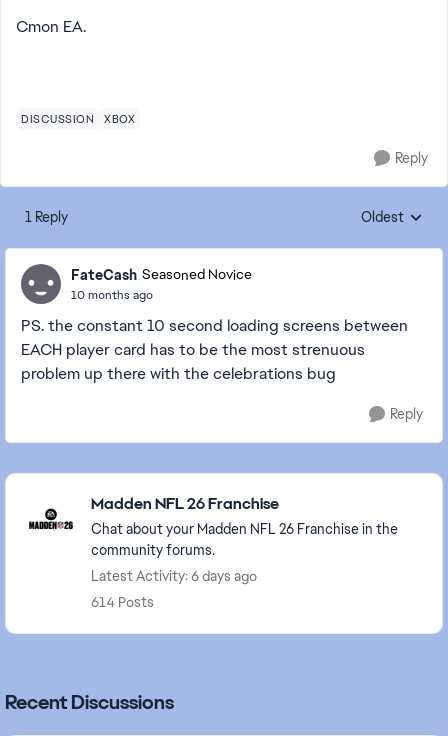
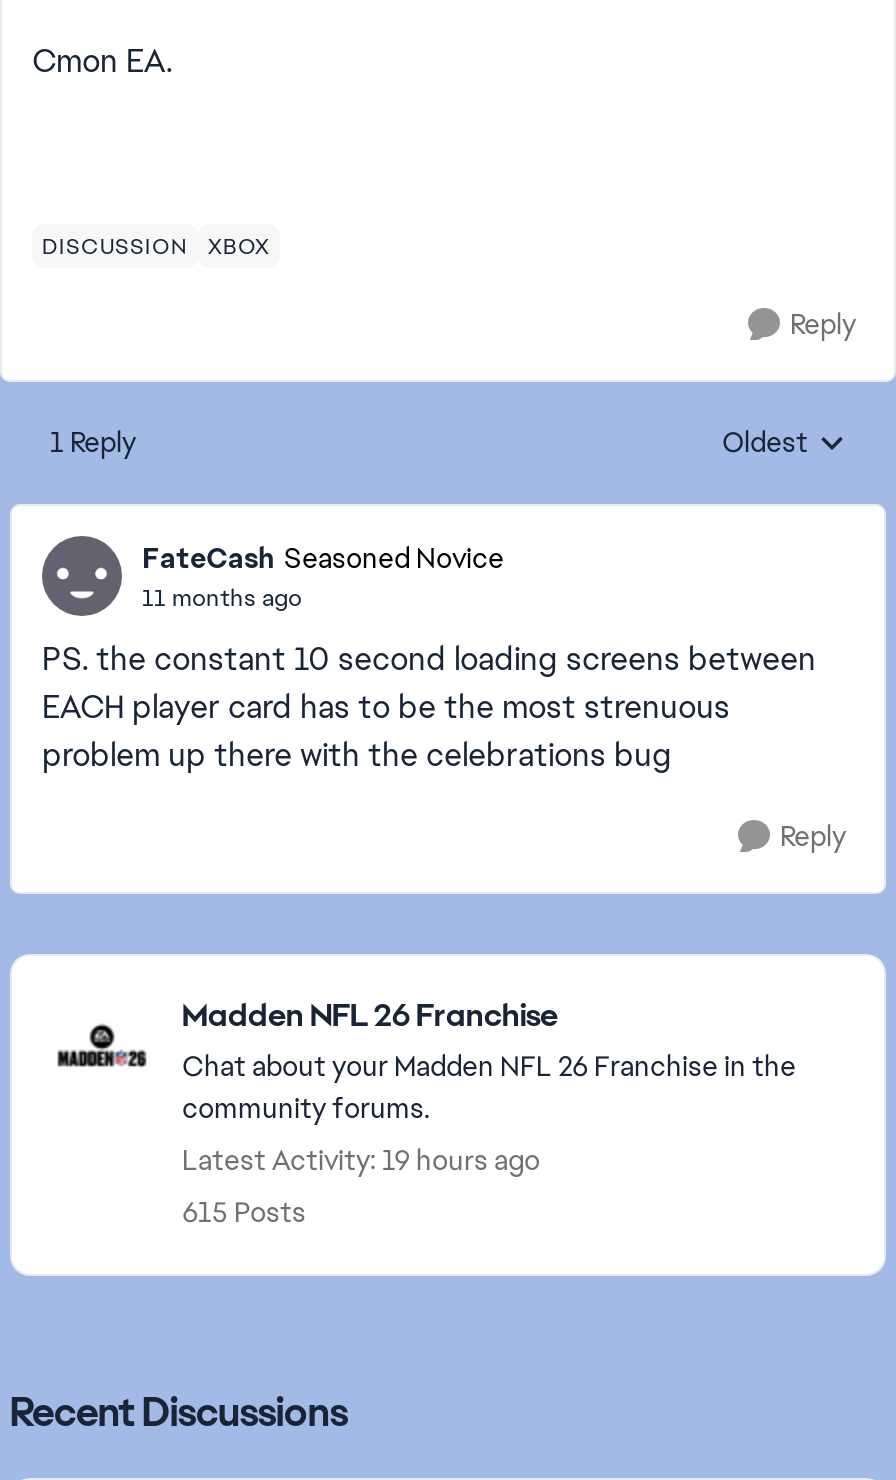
[71,286,153,302] 10 months ago -> [142,581,302,613] 11 months ago
[91,567,257,585] Latest Activity: 6 days ago -> [182,1142,540,1178] Latest Activity: 19 hours ago
[91,593,154,611] 614 Posts -> [182,1194,306,1230] 615 Posts

